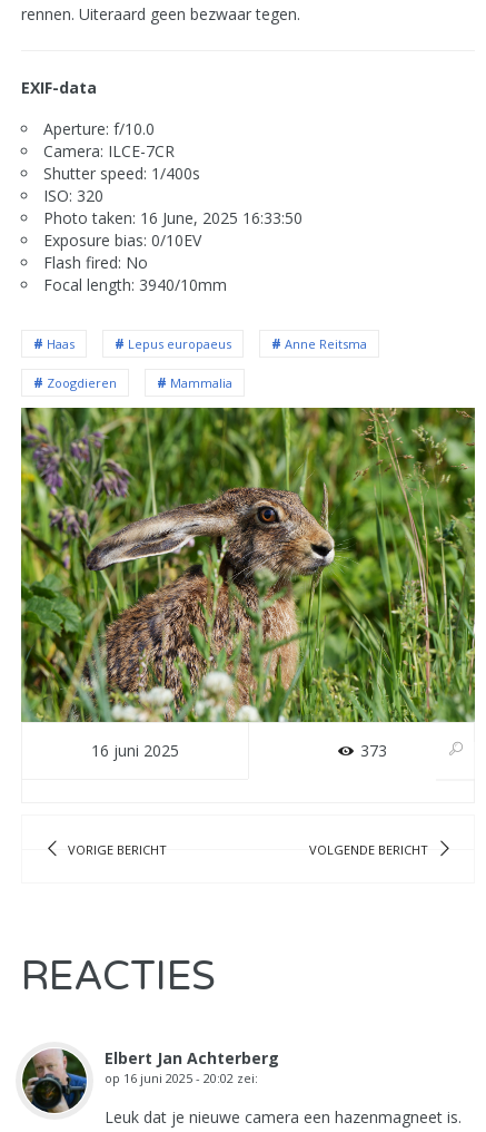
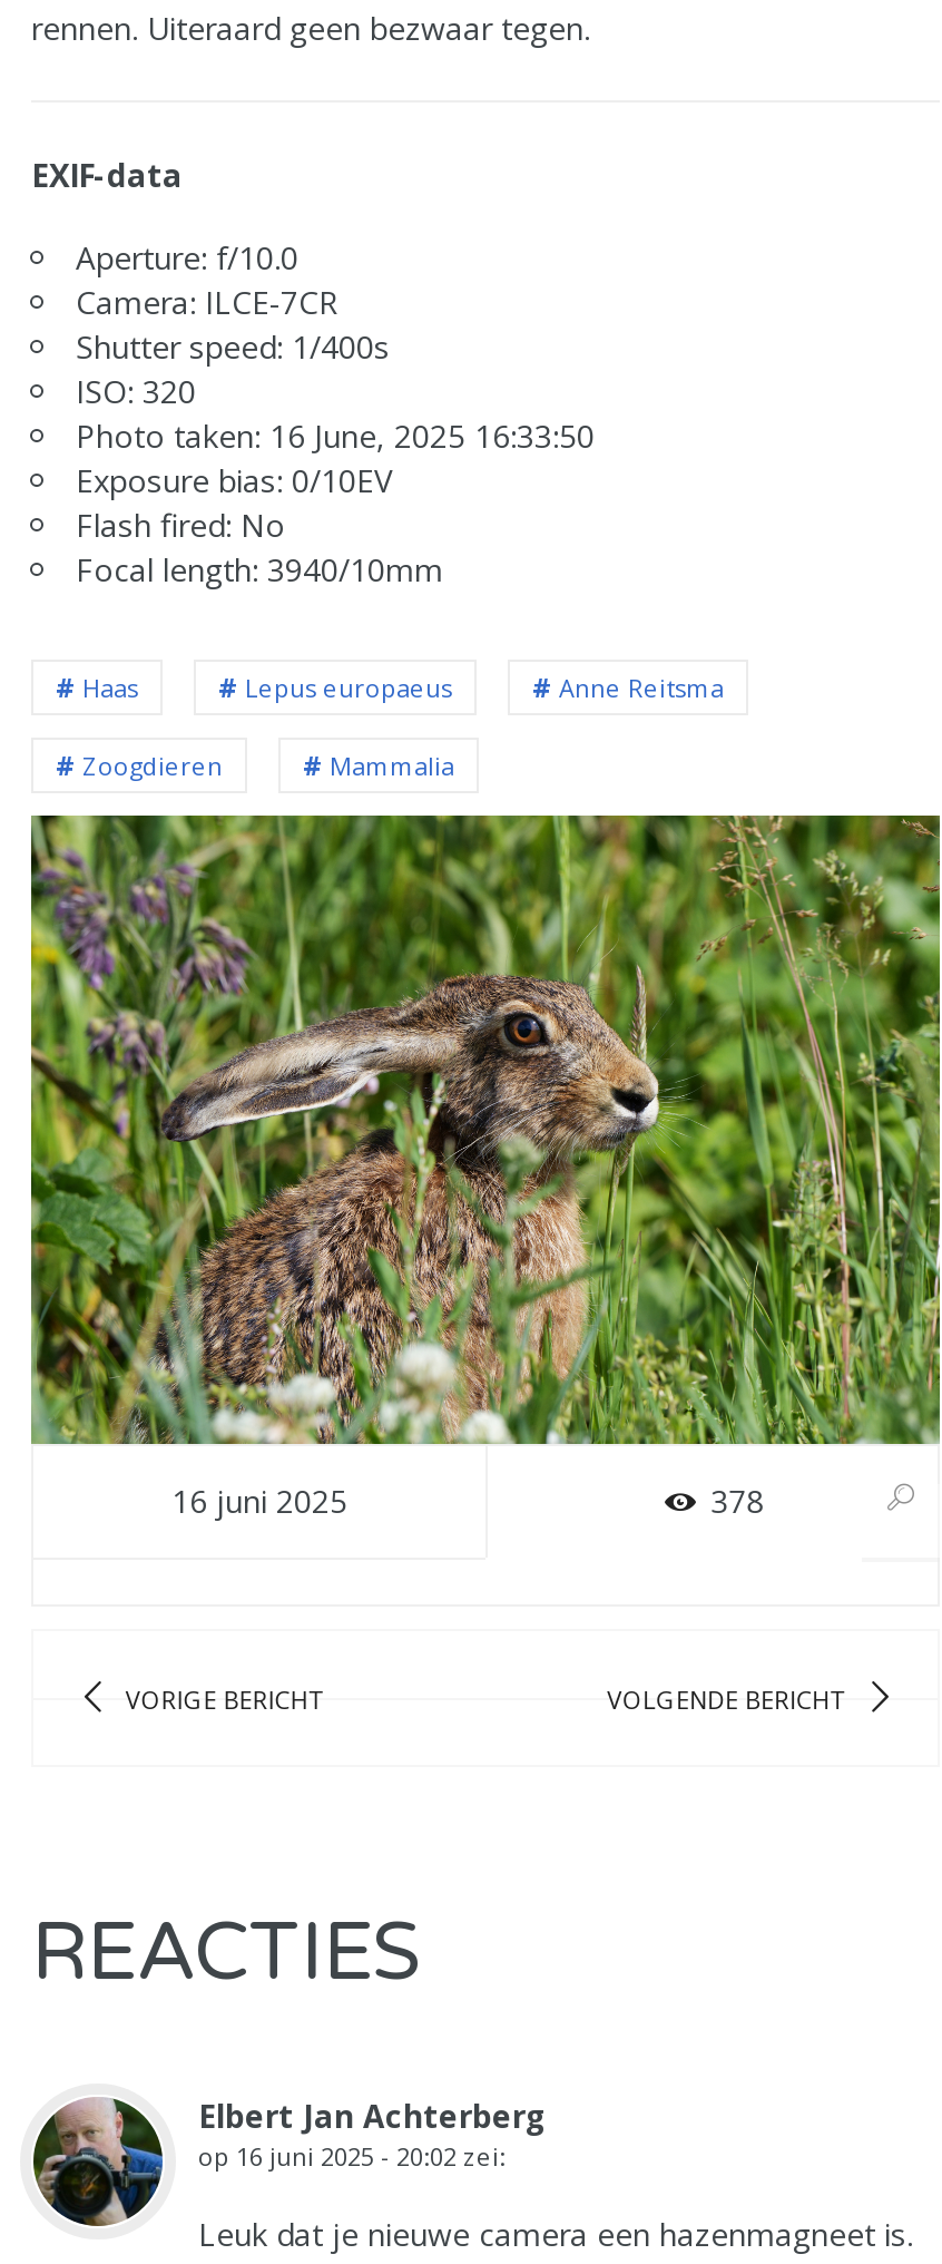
[356,739,387,760] 373 -> [702,1479,765,1521] 378

